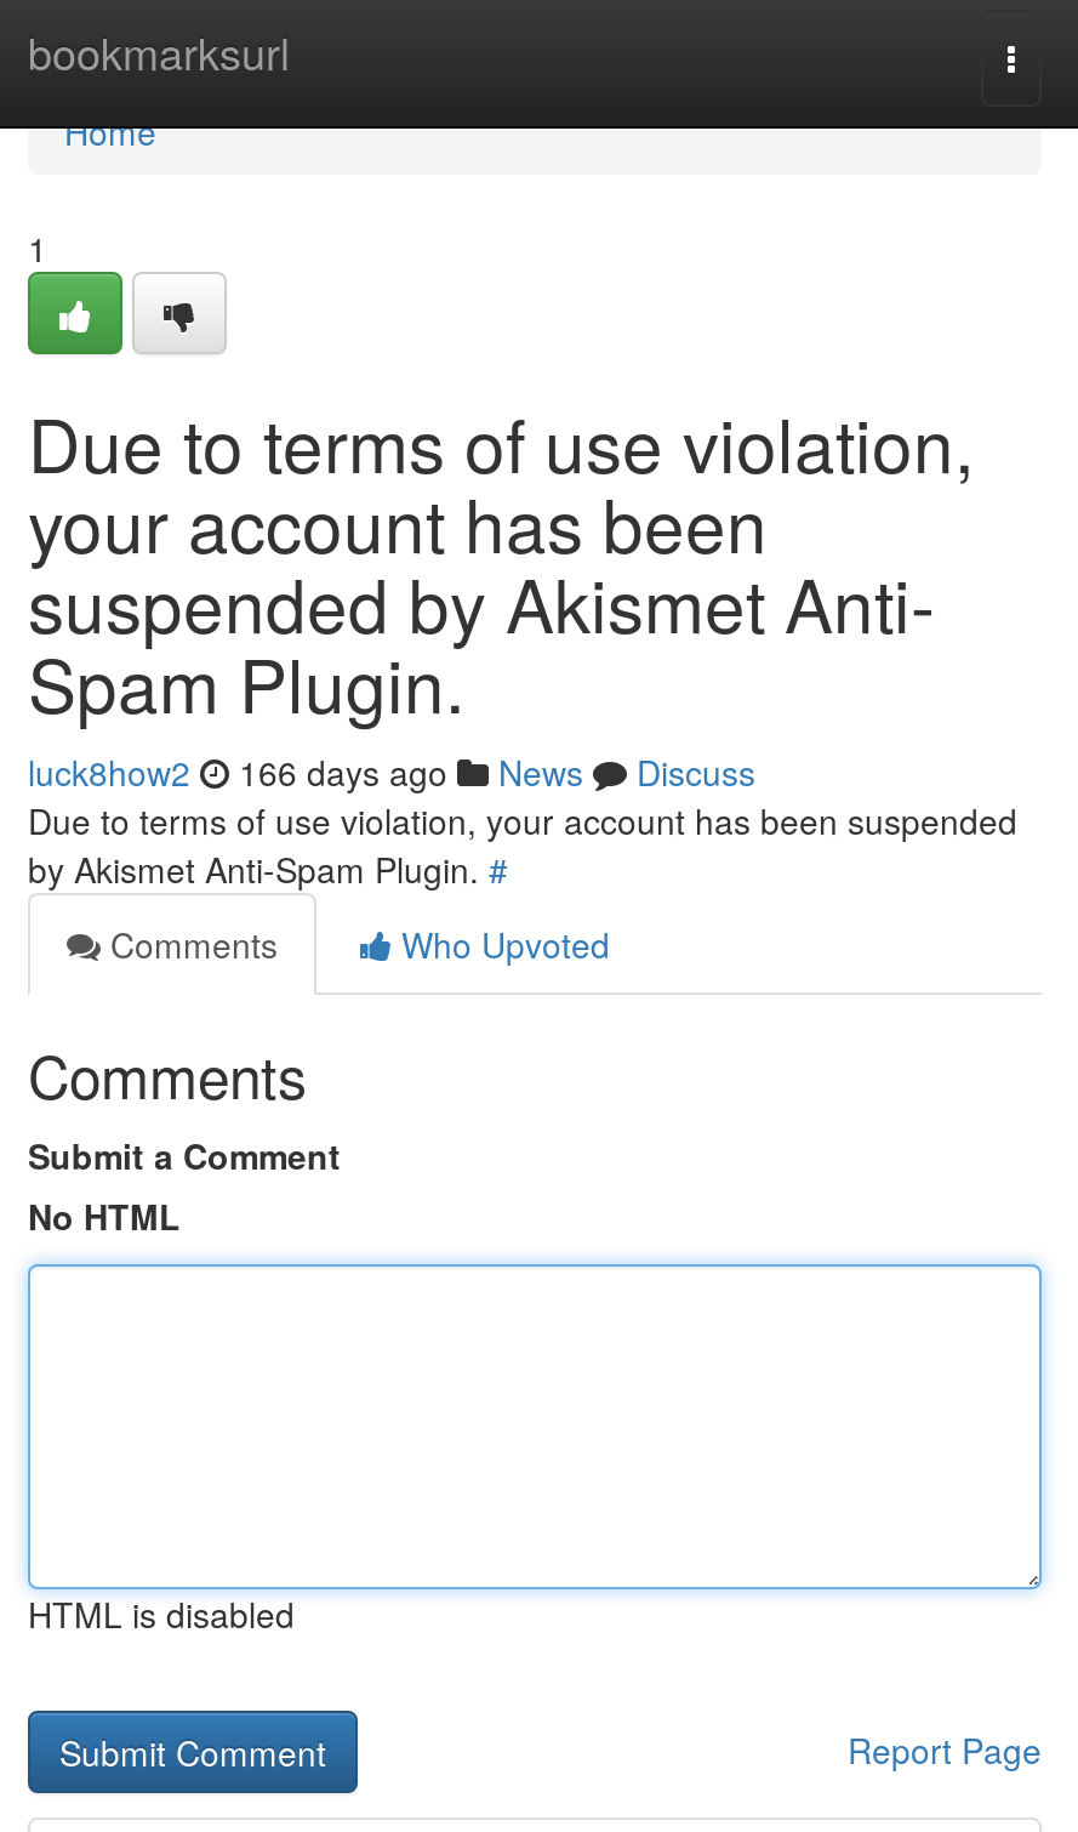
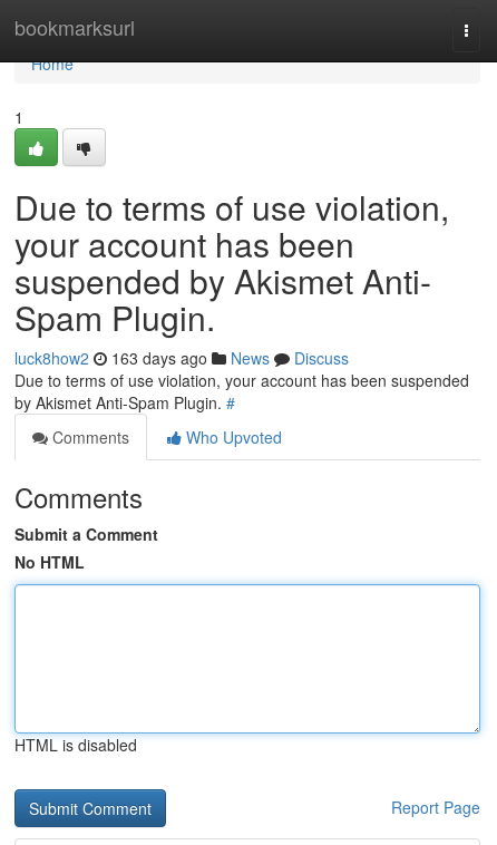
[28,747,755,796] luck8how2 166 days ago News Discuss -> [14,347,349,369] luck8how2 163 days ago News Discuss

